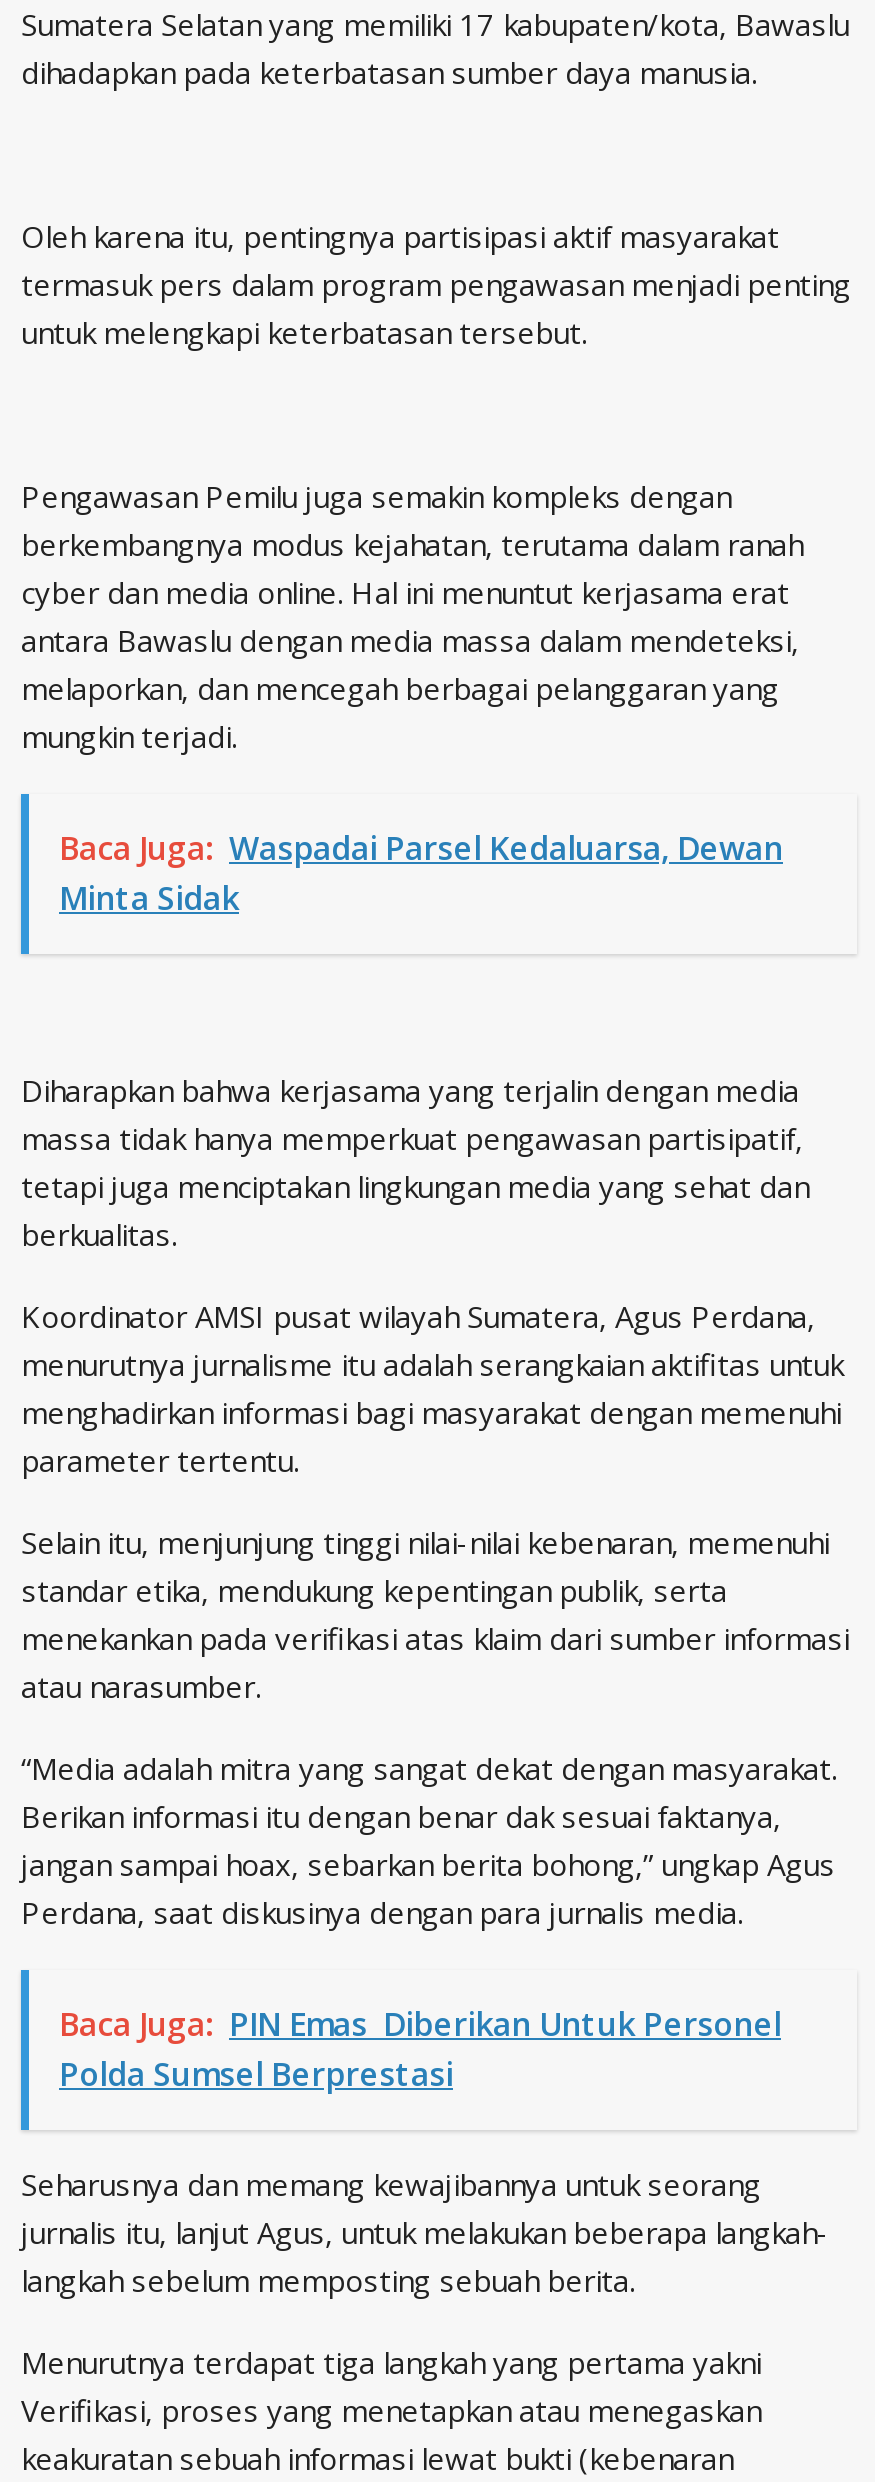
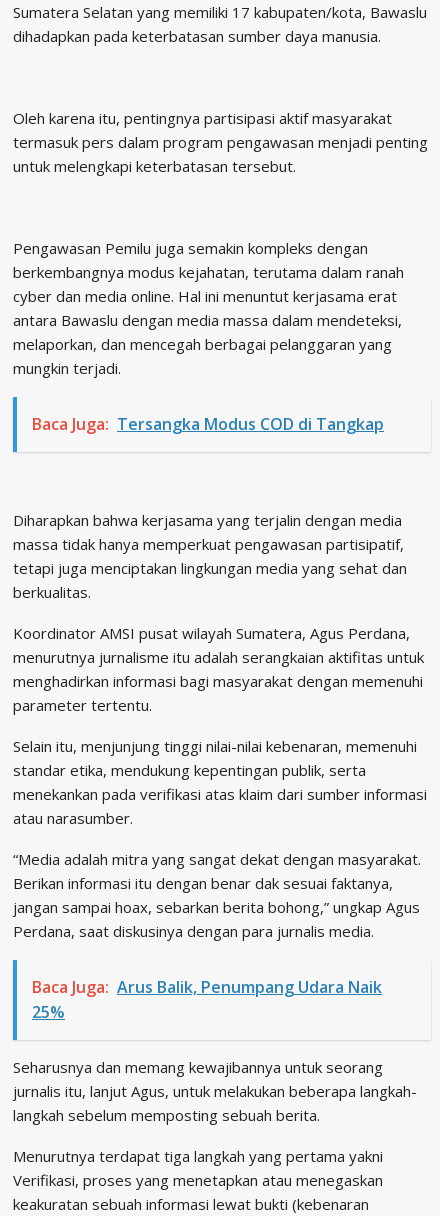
[59,826,783,920] Baca Juga: Waspadai Parsel Kedaluarsa, Dewan | Minta Sidak -> [32,413,384,435] Baca Juga: Tersangka Modus COD di Tangkap
[59,2002,781,2096] Baca Juga: PIN Emas Diberikan Untuk Personel | Polda Sumsel Berprestasi -> [32,976,382,1023] Baca Juga: Arus Balik, Penumpang Udara Naik | 25%

